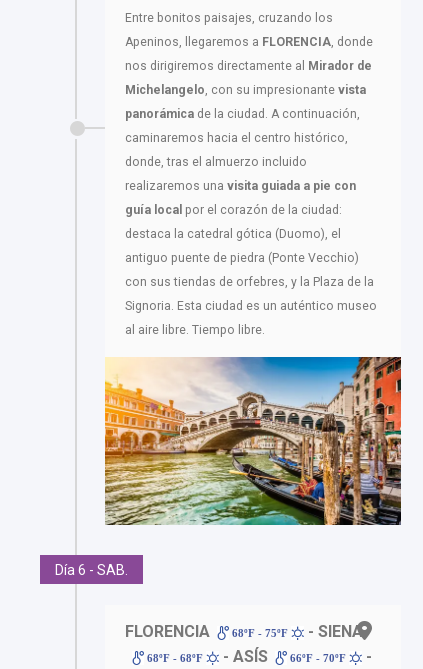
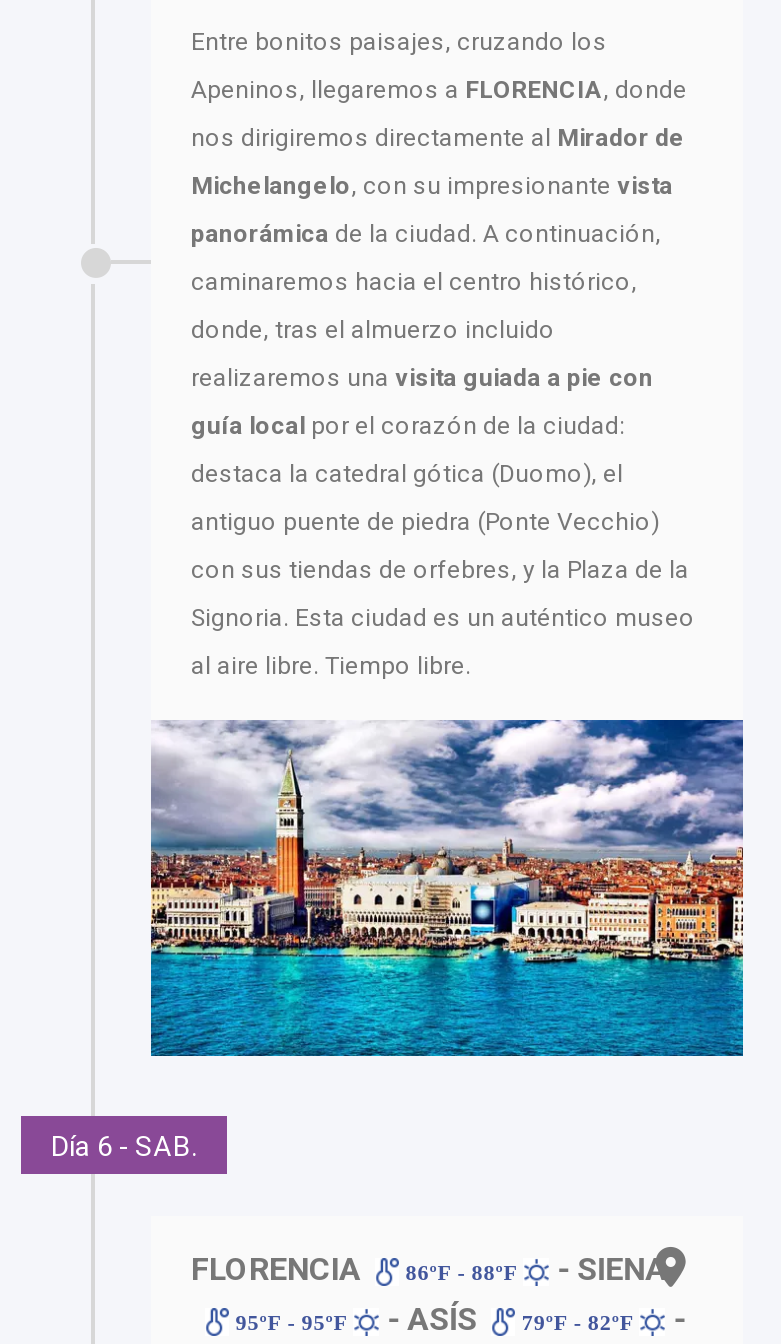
[104,356,402,526] [image] -> [149,718,745,1058] [image]
[125,622,363,641] FLORENCIA 68ºF - 75ºF - SIENA -> [191,1250,667,1288] FLORENCIA 86ºF - 88ºF - SIENA
[144,652,206,664] 68ºF - 68ºF -> [229,1310,353,1334] 95ºF - 95ºF
[287,652,349,664] 66ºF - 70ºF -> [516,1310,640,1334] 79ºF - 82ºF

